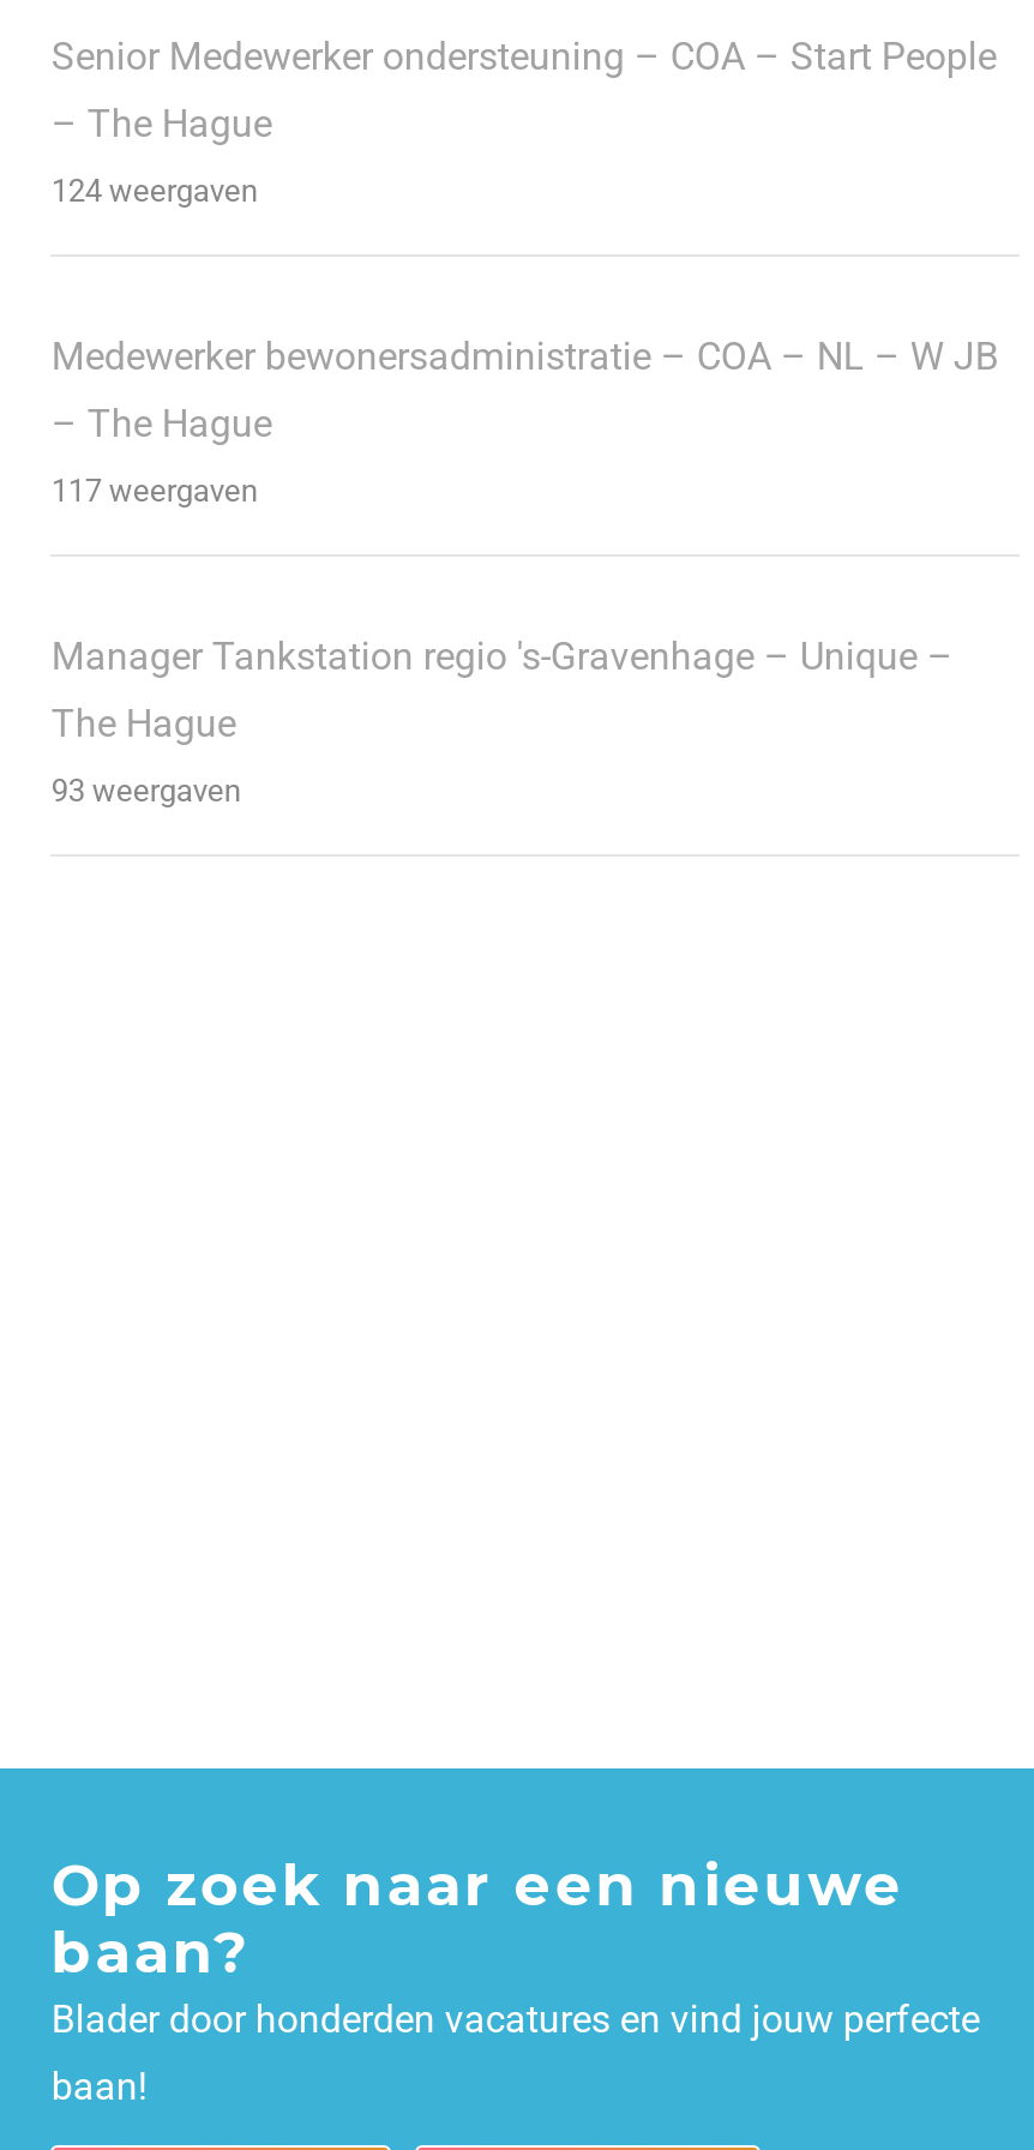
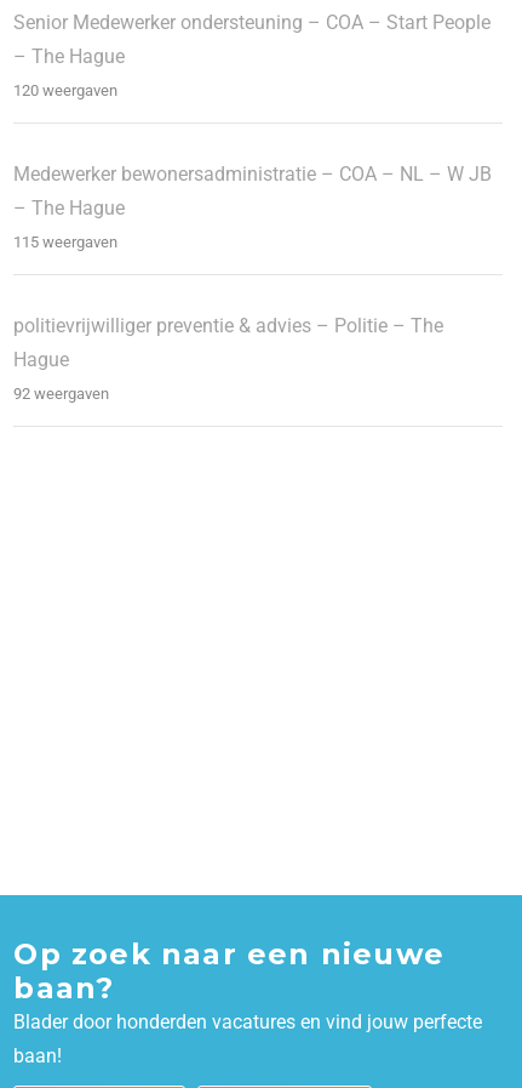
[51,174,258,210] 124 weergaven -> [14,81,118,99] 120 weergaven
[51,474,258,510] 117 weergaven -> [14,233,118,251] 115 weergaven
[51,635,953,680] Manager Tankstation regio 's-Gravenhage – Unique – -> [14,314,444,337] politievrijwilliger preventie & advies – Politie – The
[51,702,236,747] The Hague -> [14,348,70,371] Hague
[51,774,241,810] 93 weergaven -> [14,384,109,403] 92 weergaven

